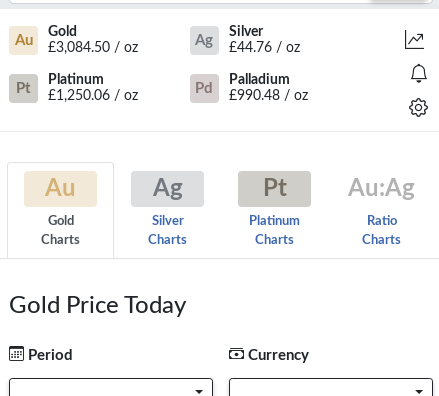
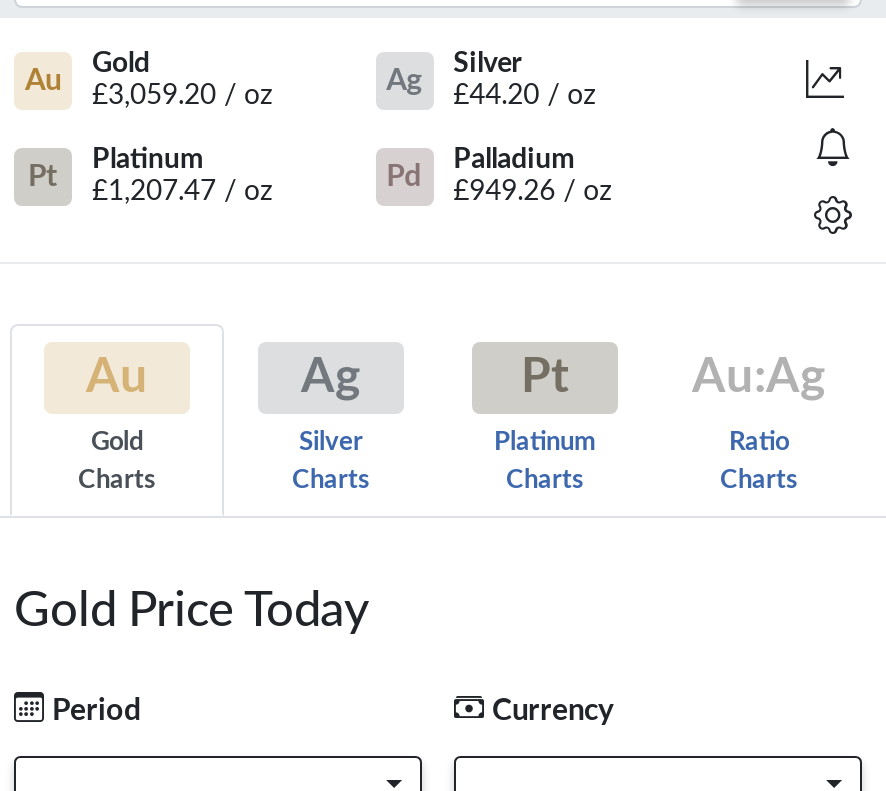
[48,41,138,55] £3,084.50 / oz -> [92,82,272,110] £3,059.20 / oz
[229,41,300,55] £44.76 / oz -> [453,82,595,110] £44.20 / oz
[48,89,138,103] £1,250.06 / oz -> [92,178,272,206] £1,207.47 / oz
[229,89,308,103] £990.48 / oz -> [453,178,611,206] £949.26 / oz

